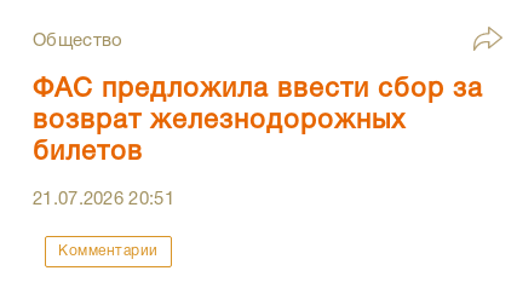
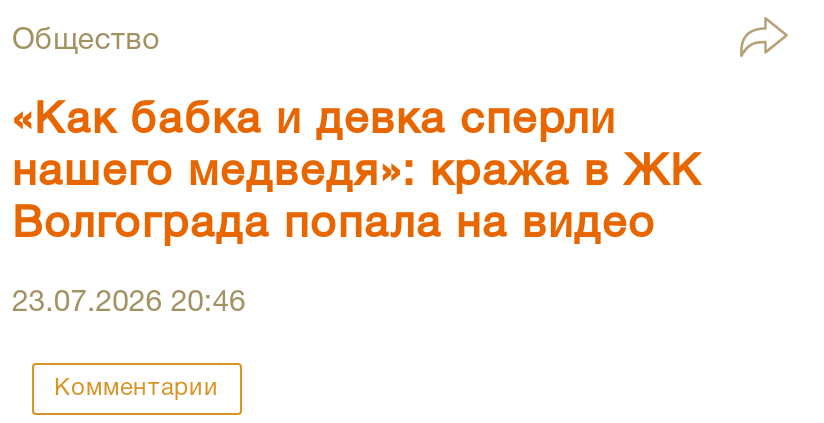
[33,77,483,165] ФАС предложила ввести сбор за | возврат железнодорожных | билетов -> [12,101,702,245] «Как бабка и девка сперли | нашего медведя»: кража в ЖК | Волгограда попала на видео
[33,191,174,208] 21.07.2026 20:51 -> [12,289,246,317] 23.07.2026 20:46

